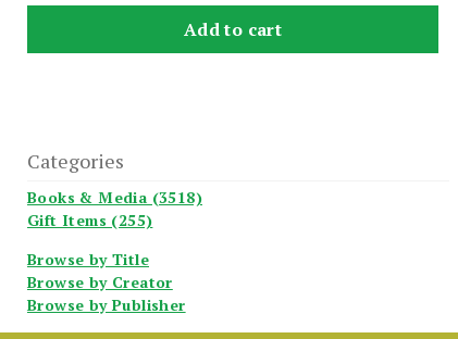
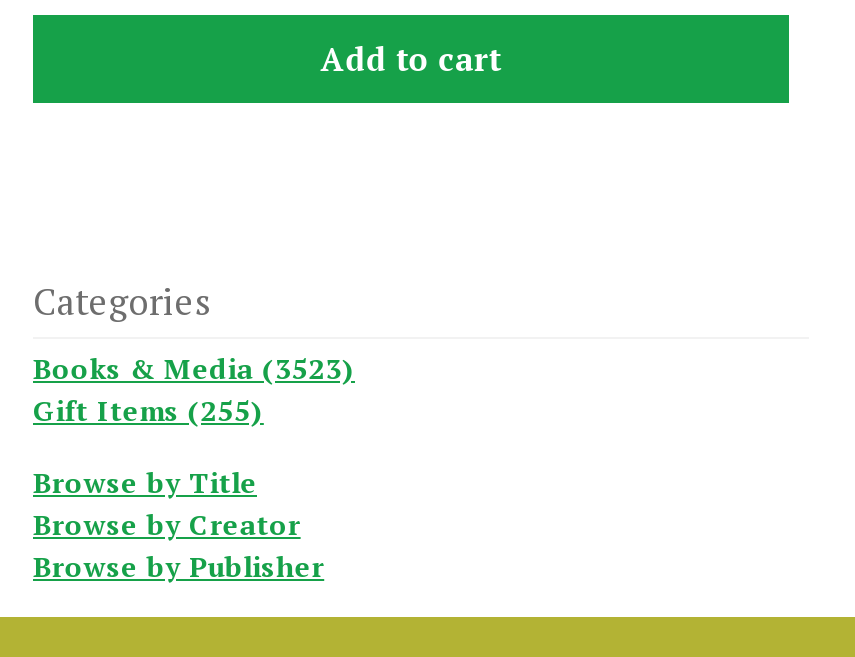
[27,187,202,207] Books & Media (3518) -> [33,349,355,387] Books & Media (3523)

